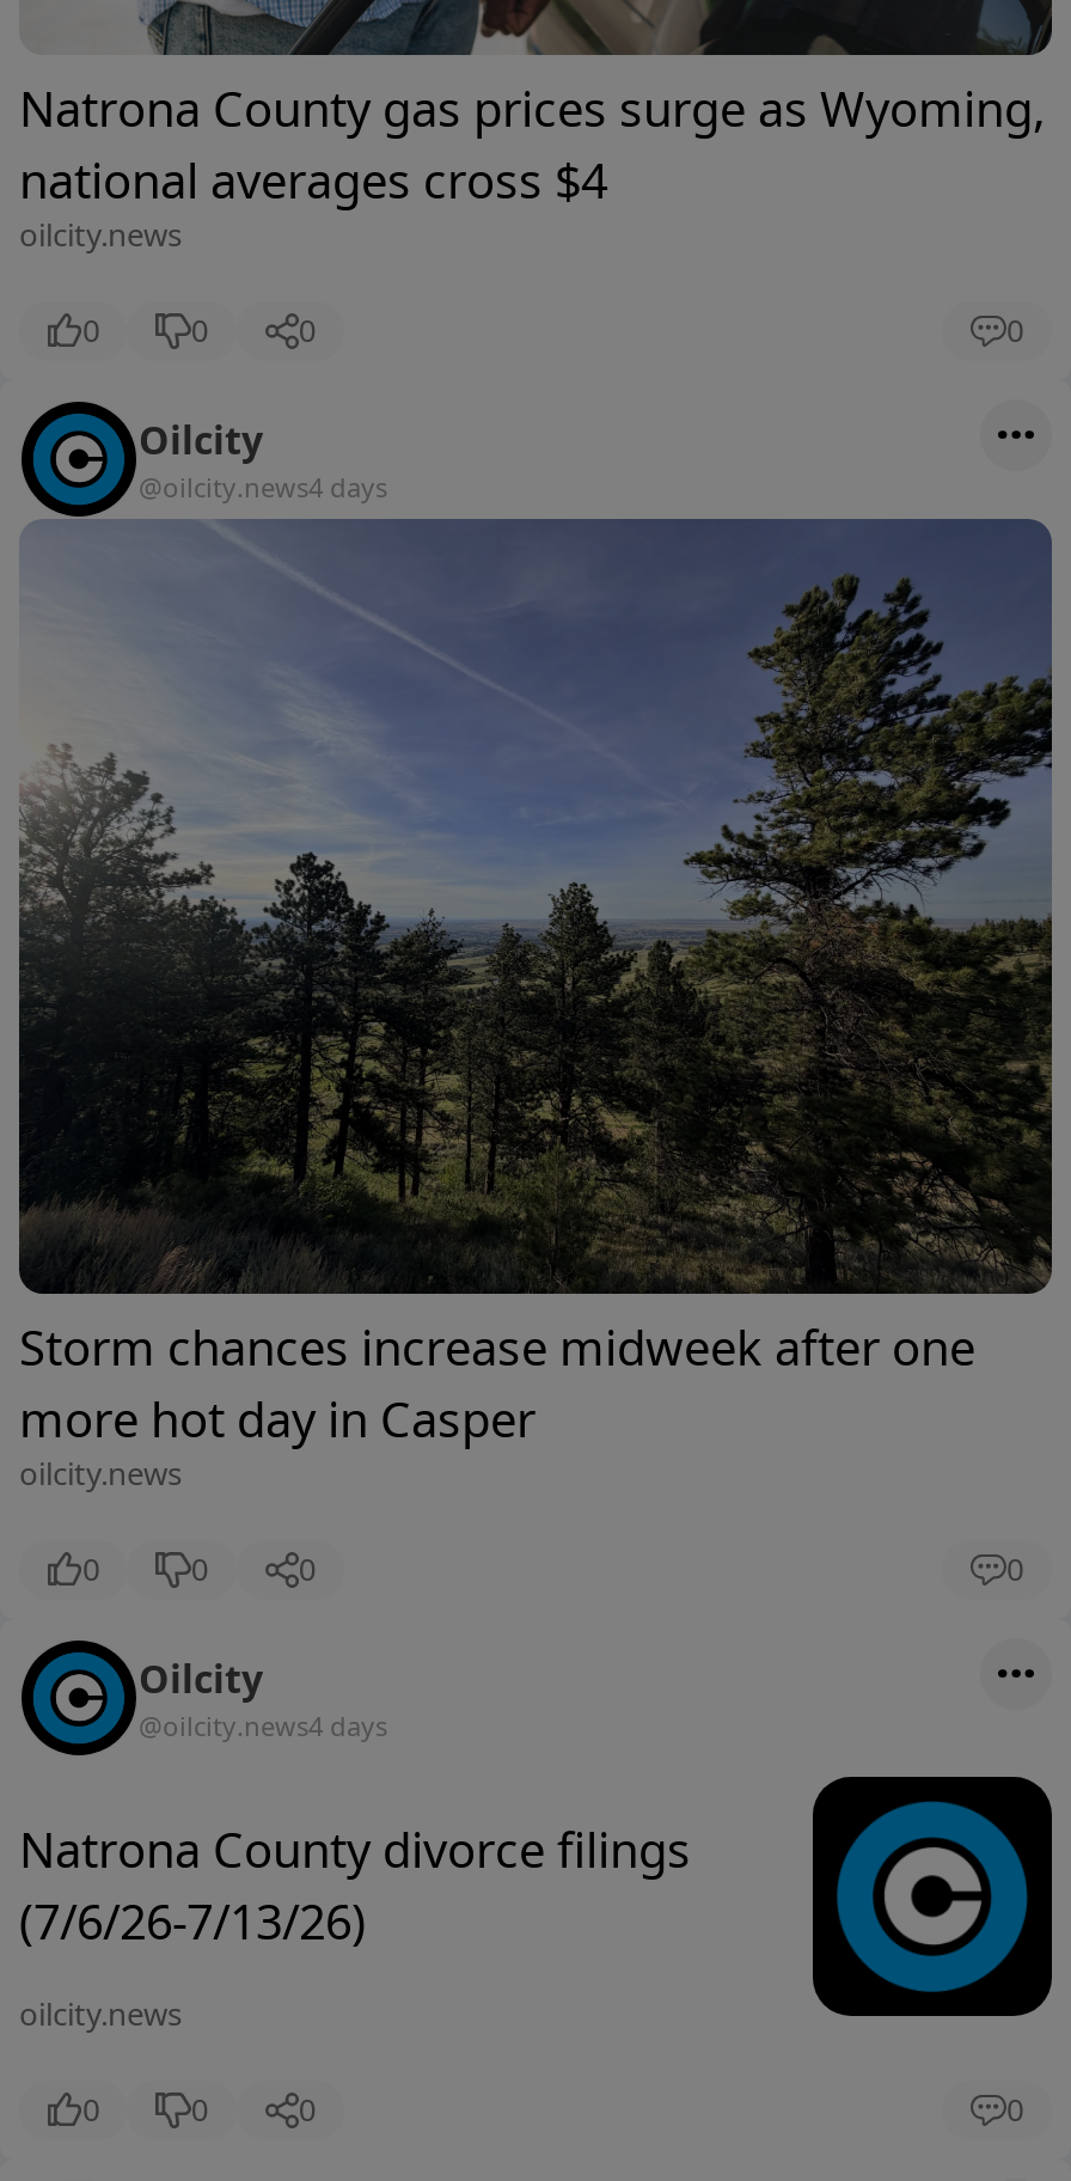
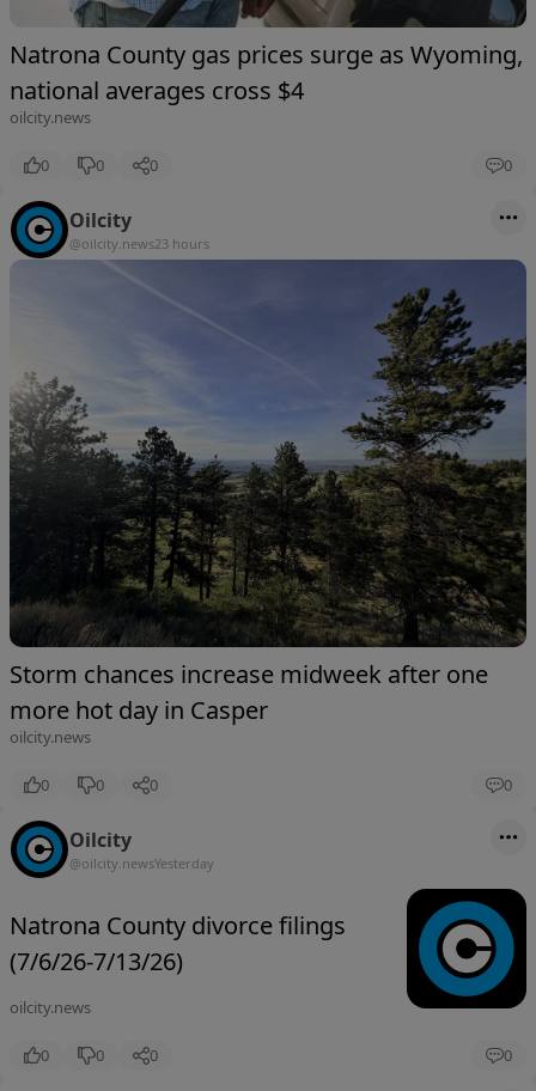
[139,468,387,504] @oilcity.news4 days -> [69,234,209,252] @oilcity.news23 hours
[139,1707,387,1743] @oilcity.news4 days -> [69,854,214,872] @oilcity.newsYesterday

